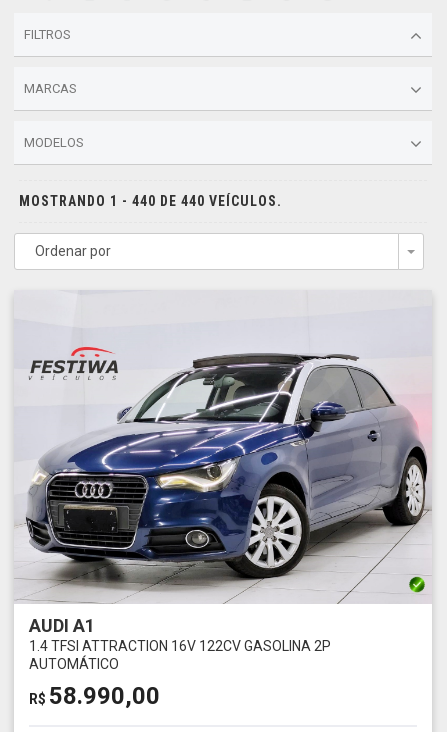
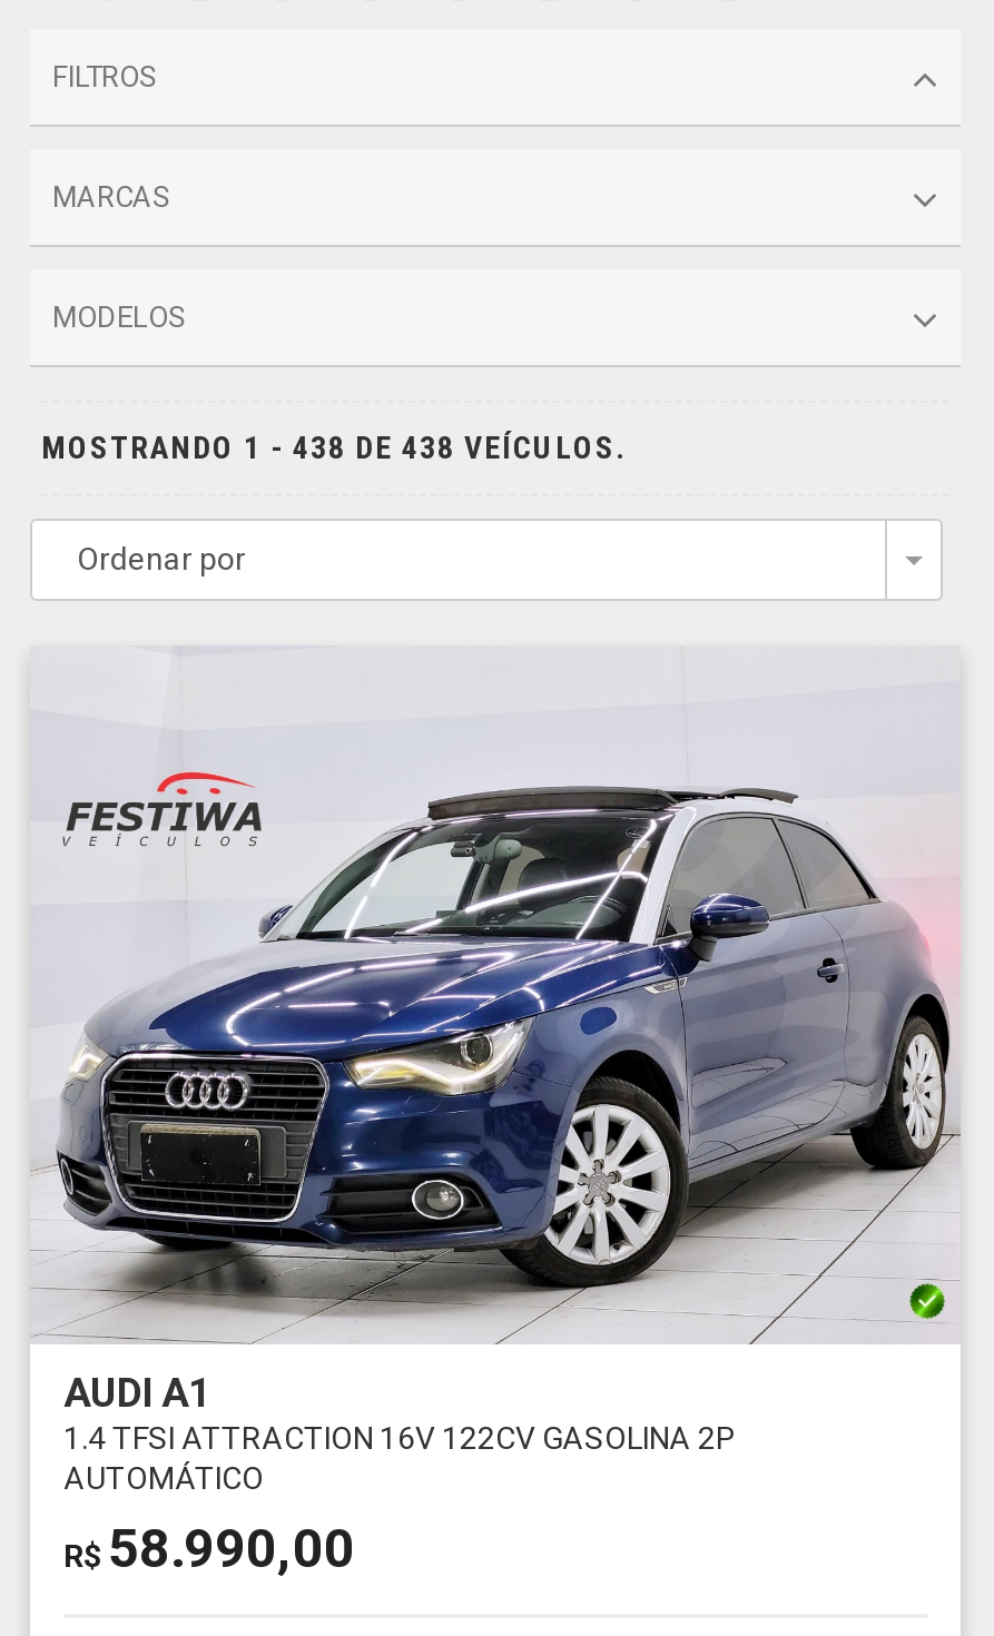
[19,193,282,209] MOSTRANDO 1 - 440 DE 440 VEÍCULOS. -> [41,430,627,465] MOSTRANDO 1 - 438 DE 438 VEÍCULOS.

